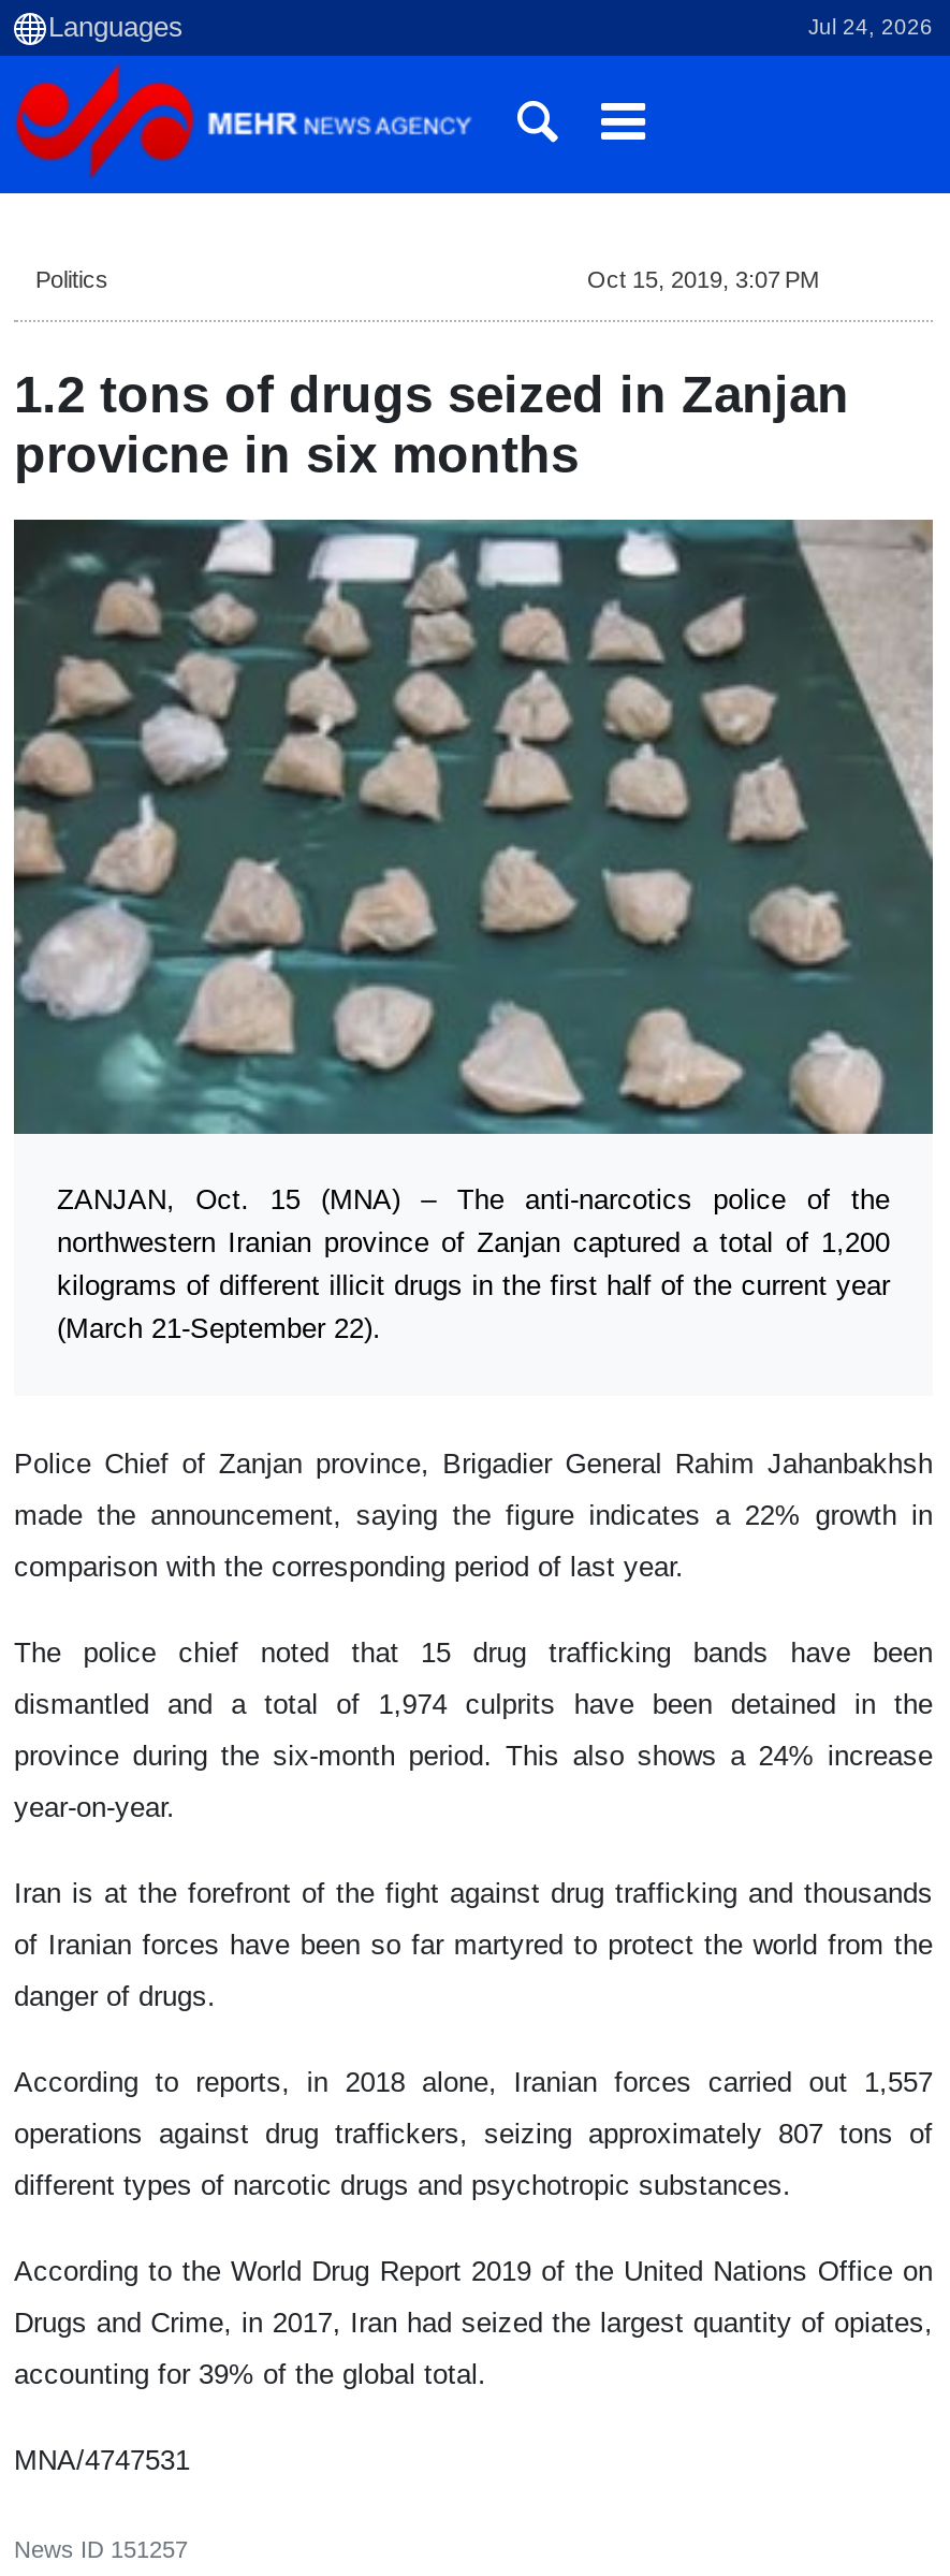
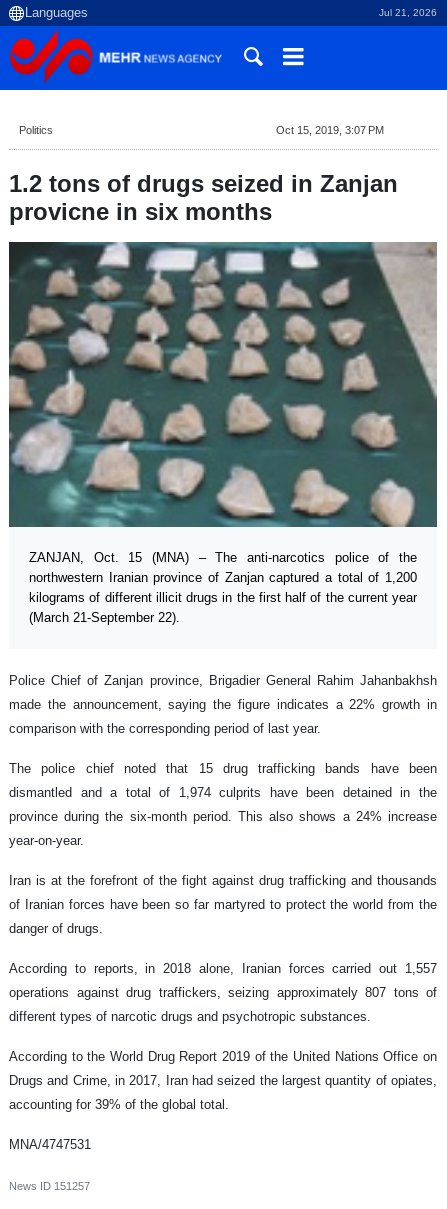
[808,15,933,39] Jul 24, 2026 -> [379,7,437,18] Jul 21, 2026

